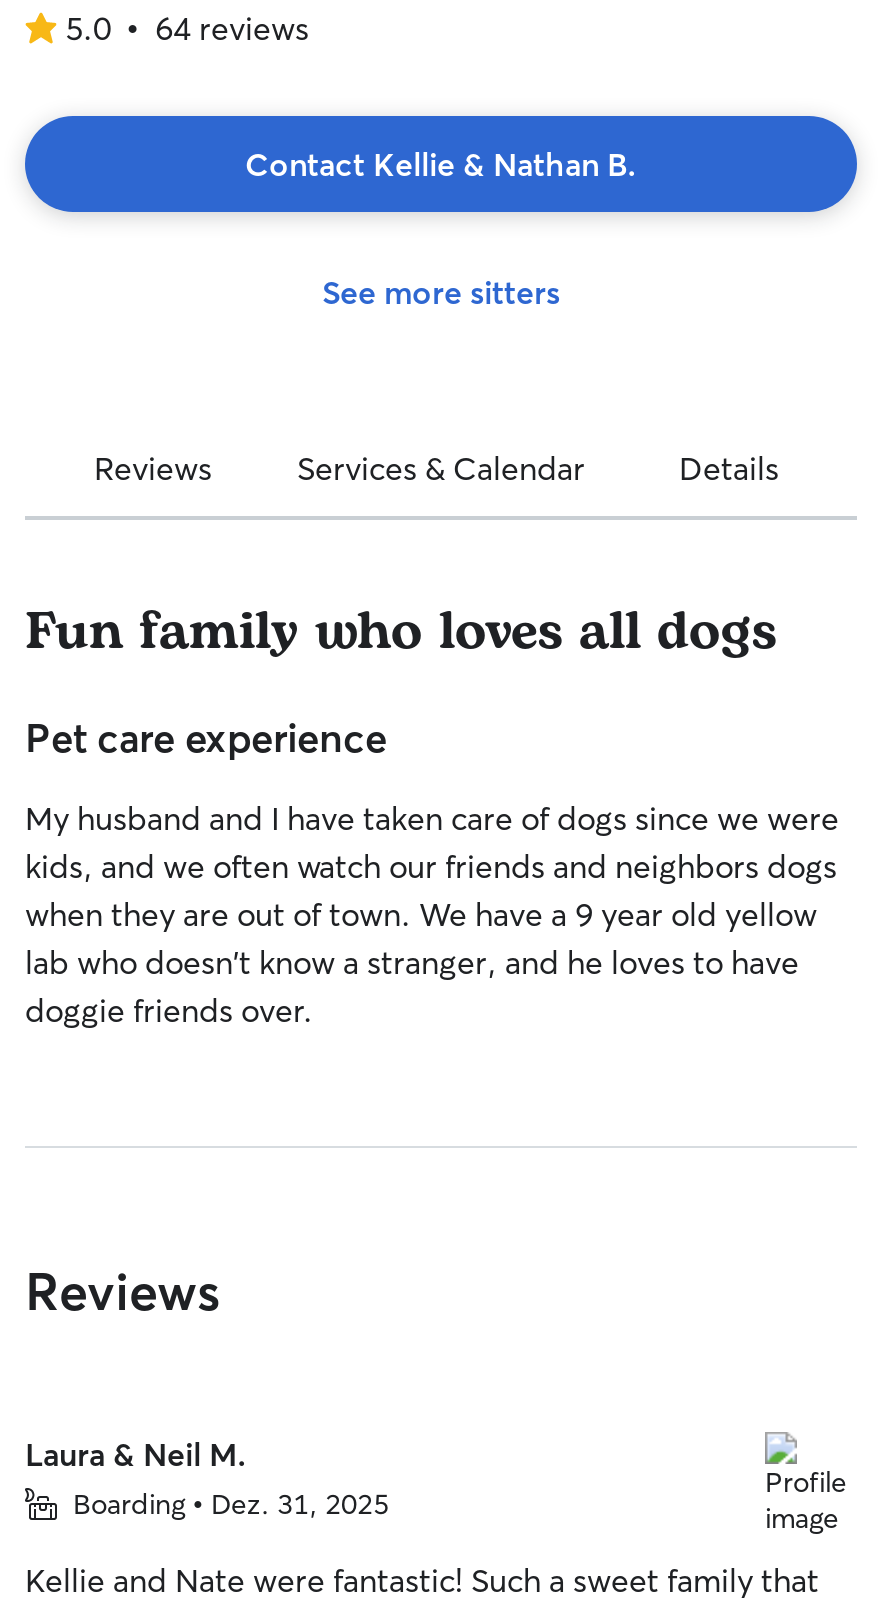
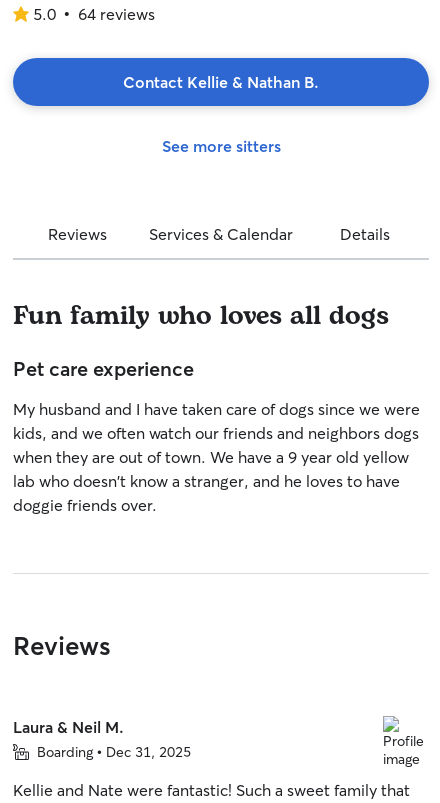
[73,1486,389,1522] Boarding • Dez. 31, 2025 -> [37,743,191,761] Boarding • Dec 31, 2025

